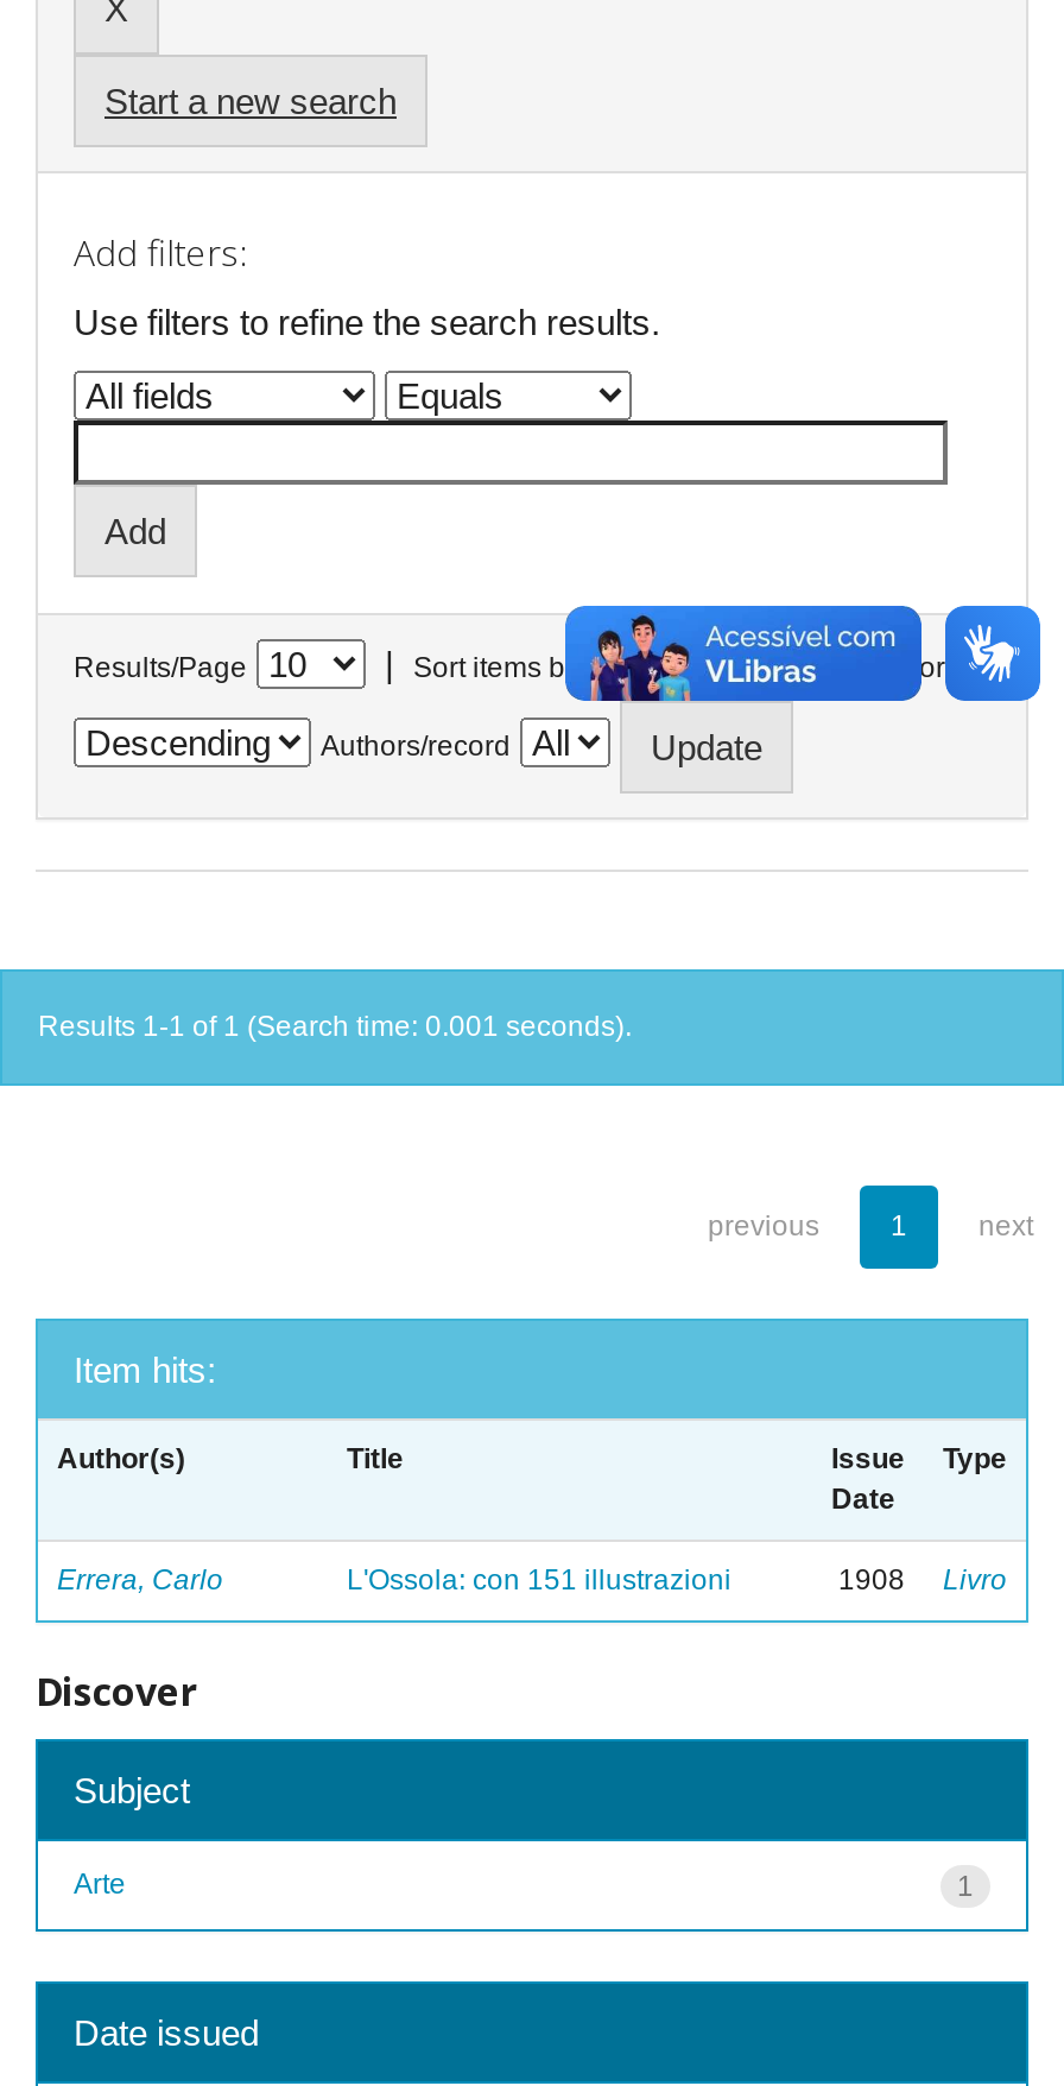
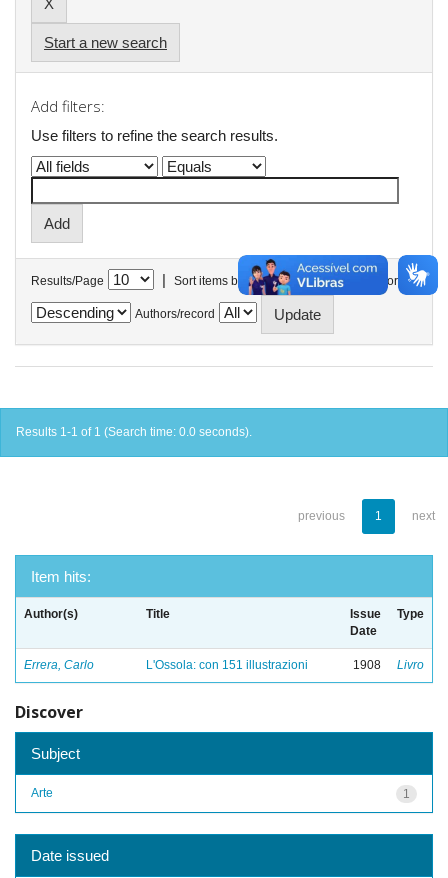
[38,1010,632,1043] Results 1-1 of 1 (Search time: 0.001 seconds). -> [16,425,252,439] Results 1-1 of 1 (Search time: 0.0 seconds).

